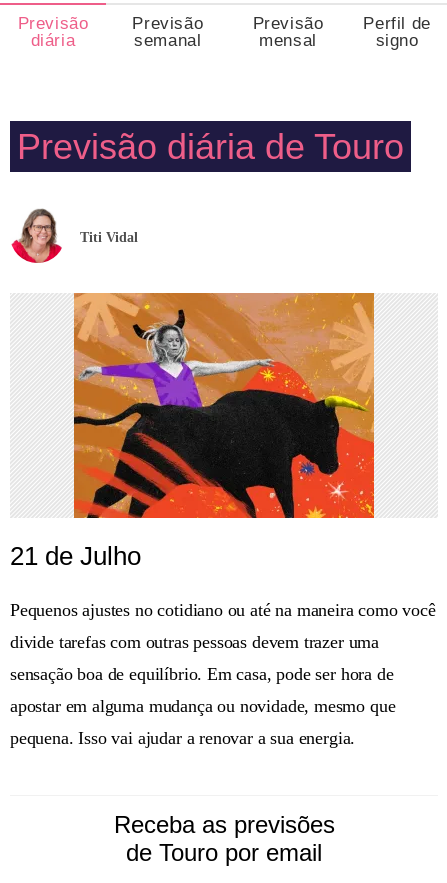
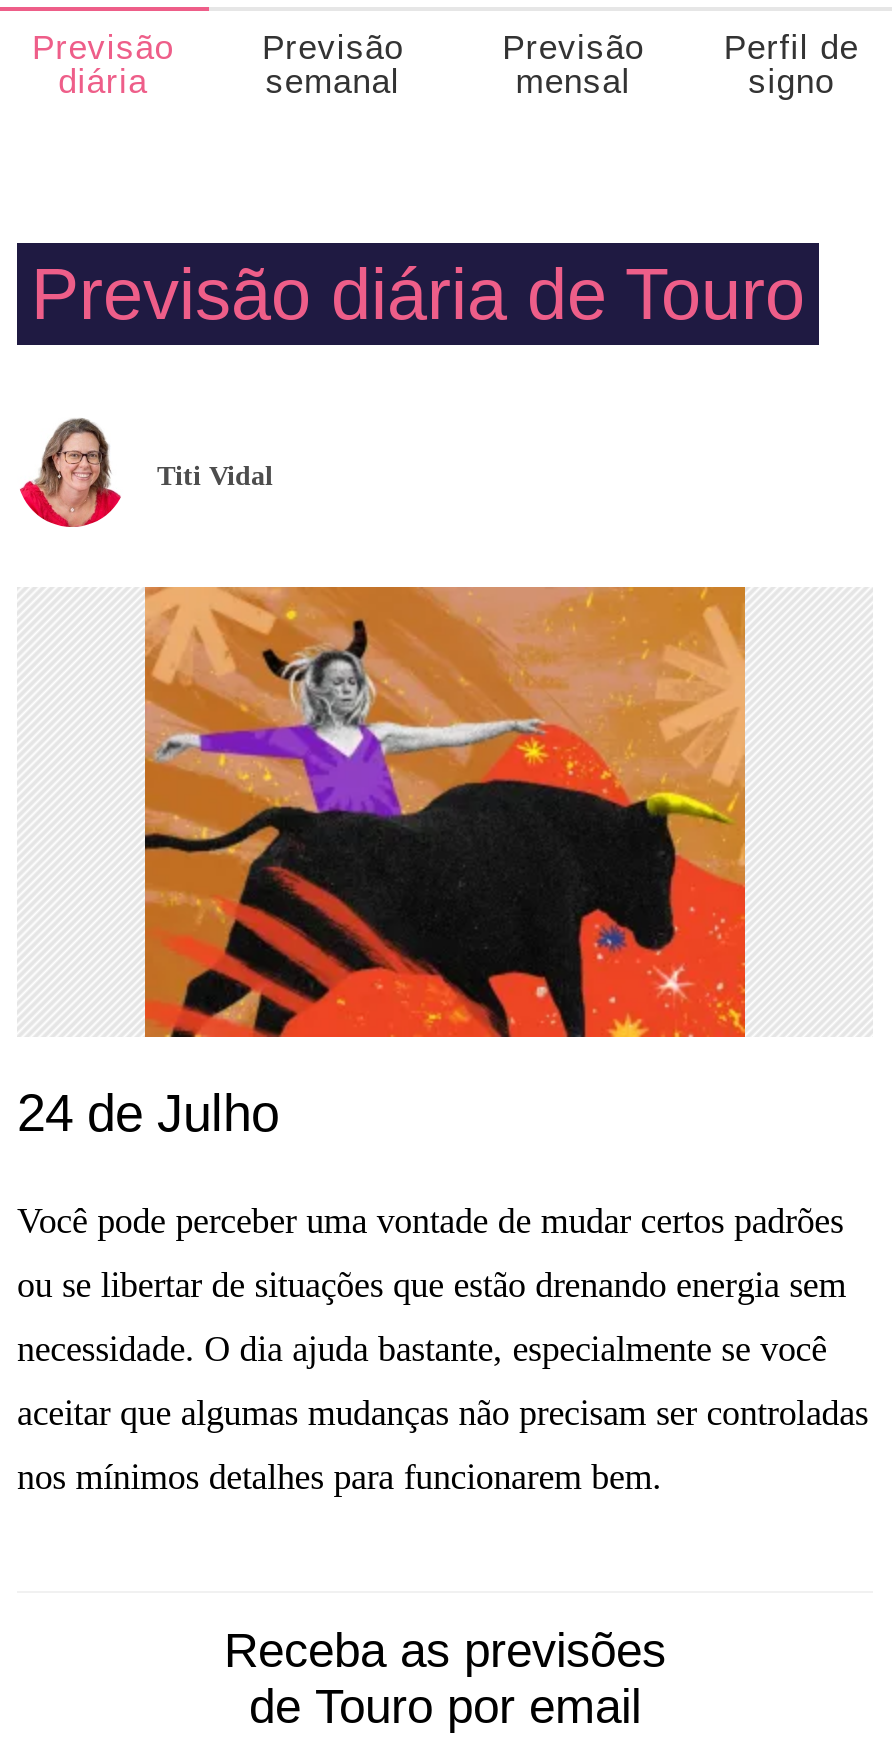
[10,541,141,571] 21 de Julho -> [17,1083,279,1143] 24 de Julho
[10,600,436,620] Pequenos ajustes no cotidiano ou até na maneira como você -> [17,1201,844,1241] Você pode perceber uma vontade de mudar certos padrões
[10,632,379,652] divide tarefas com outras pessoas devem trazer uma -> [17,1265,846,1305] ou se libertar de situações que estão drenando energia sem
[10,664,393,684] sensação boa de equilíbrio. Em casa, pode ser hora de -> [17,1329,827,1369] necessidade. O dia ajuda bastante, especialmente se você
[10,696,395,716] apostar em alguma mudança ou novidade, mesmo que -> [17,1393,869,1433] aceitar que algumas mudanças não precisam ser controladas
[10,728,355,748] pequena. Isso vai ajudar a renovar a sua energia. -> [17,1457,662,1497] nos mínimos detalhes para funcionarem bem.

